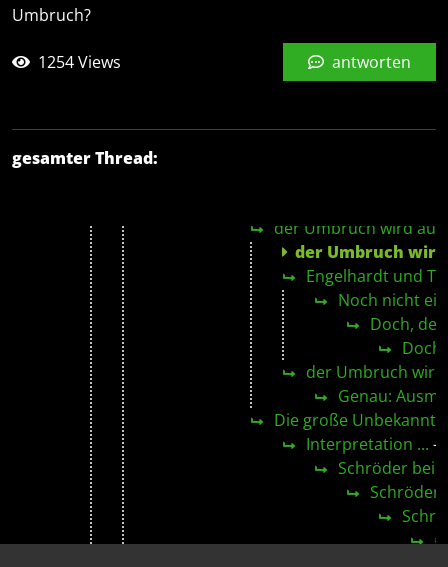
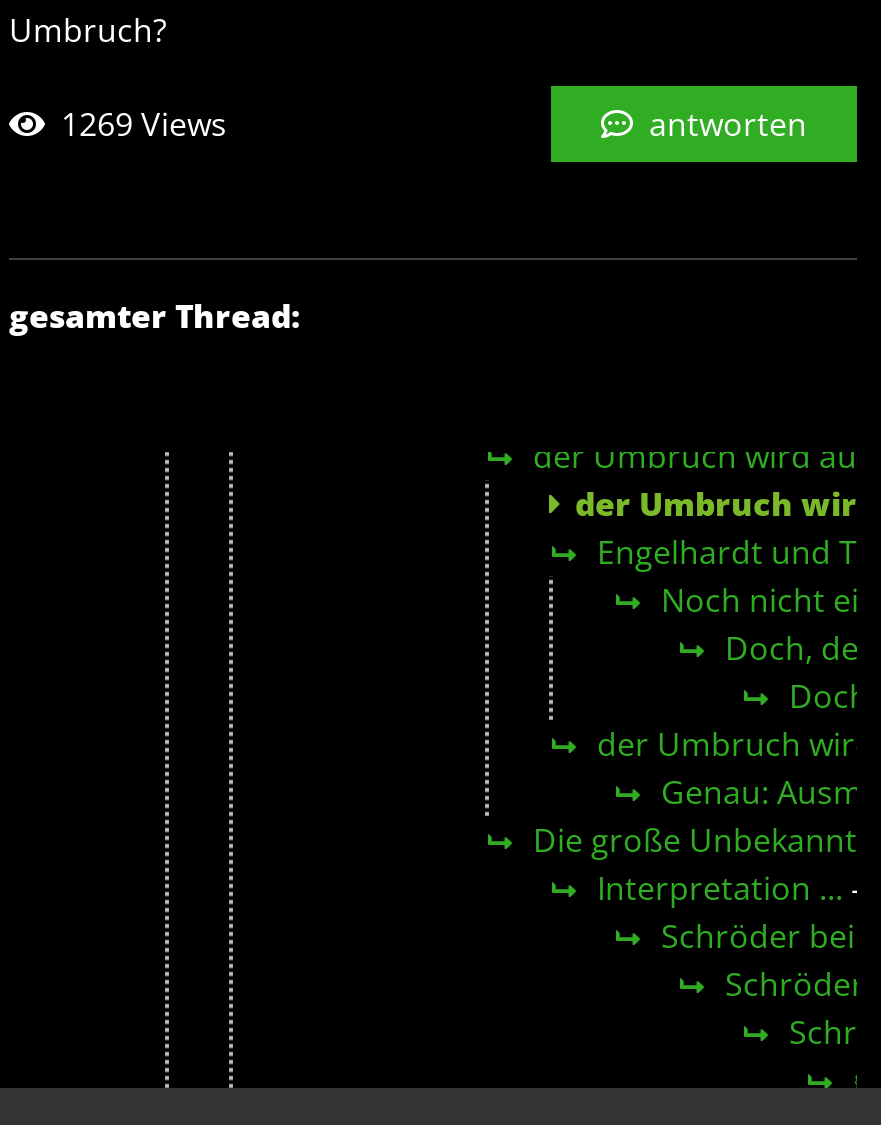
[34,51,121,73] 1254 Views -> [53,102,227,146] 1269 Views

